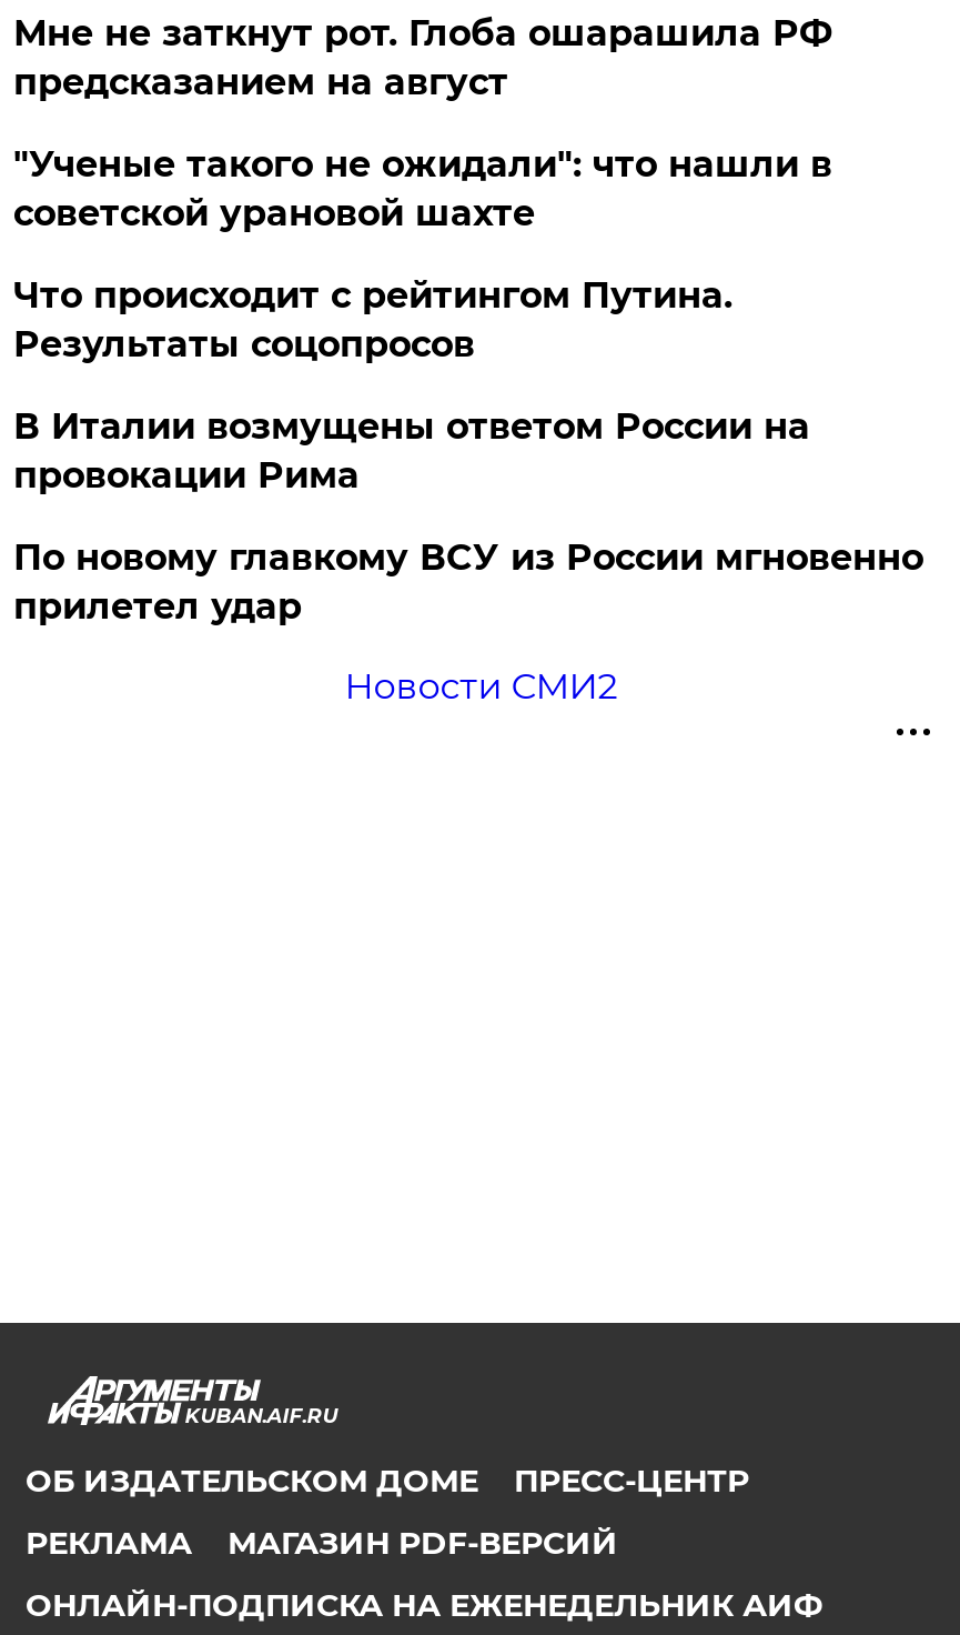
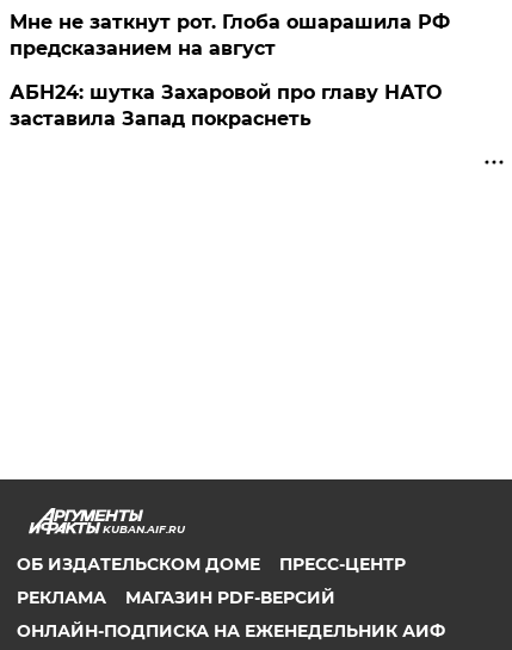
[13,143,923,708] "Ученые такого не ожидали": что нашли в | советской урановой шахте | Что происходит с рейтингом Путина. | Результаты соцопросов | В Италии возмущены ответом России на | провокации Рима | По новому главкому ВСУ из России мгновенно | прилетел удар | Новости СМИ2 -> [10,81,442,130] АБН24: шутка Захаровой про главу НАТО | заставила Запад покраснеть

